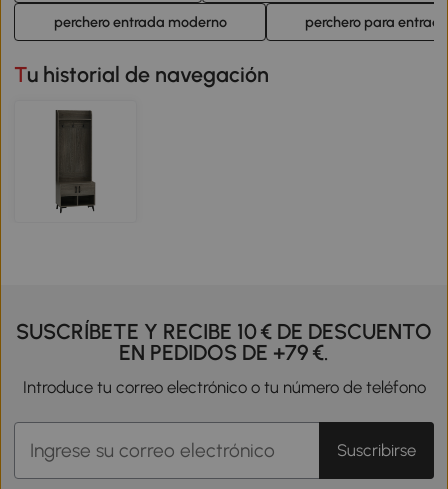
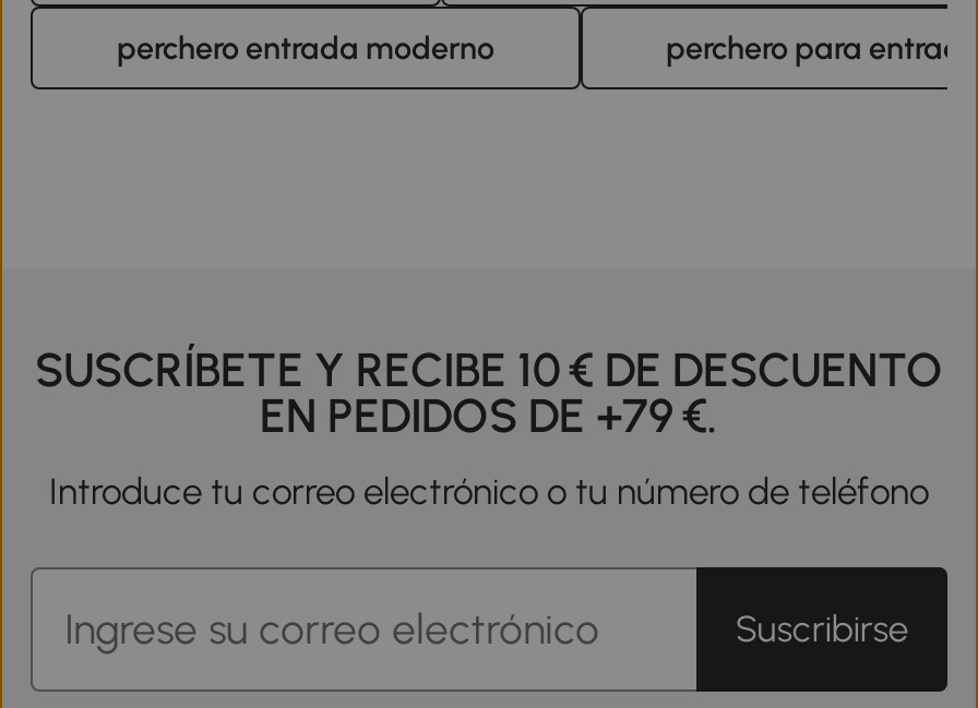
[27,62,269,87] Tu historial de navegación -> none
[55,110,96,213] [image] -> none

